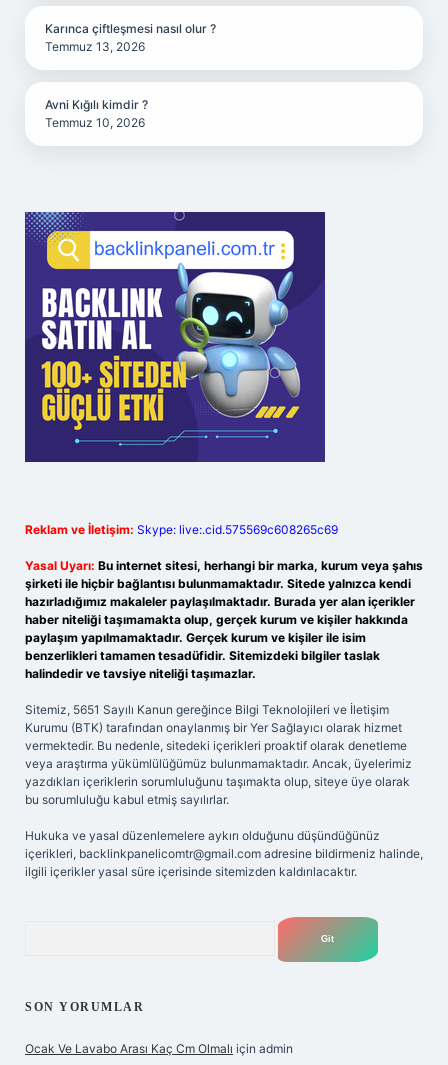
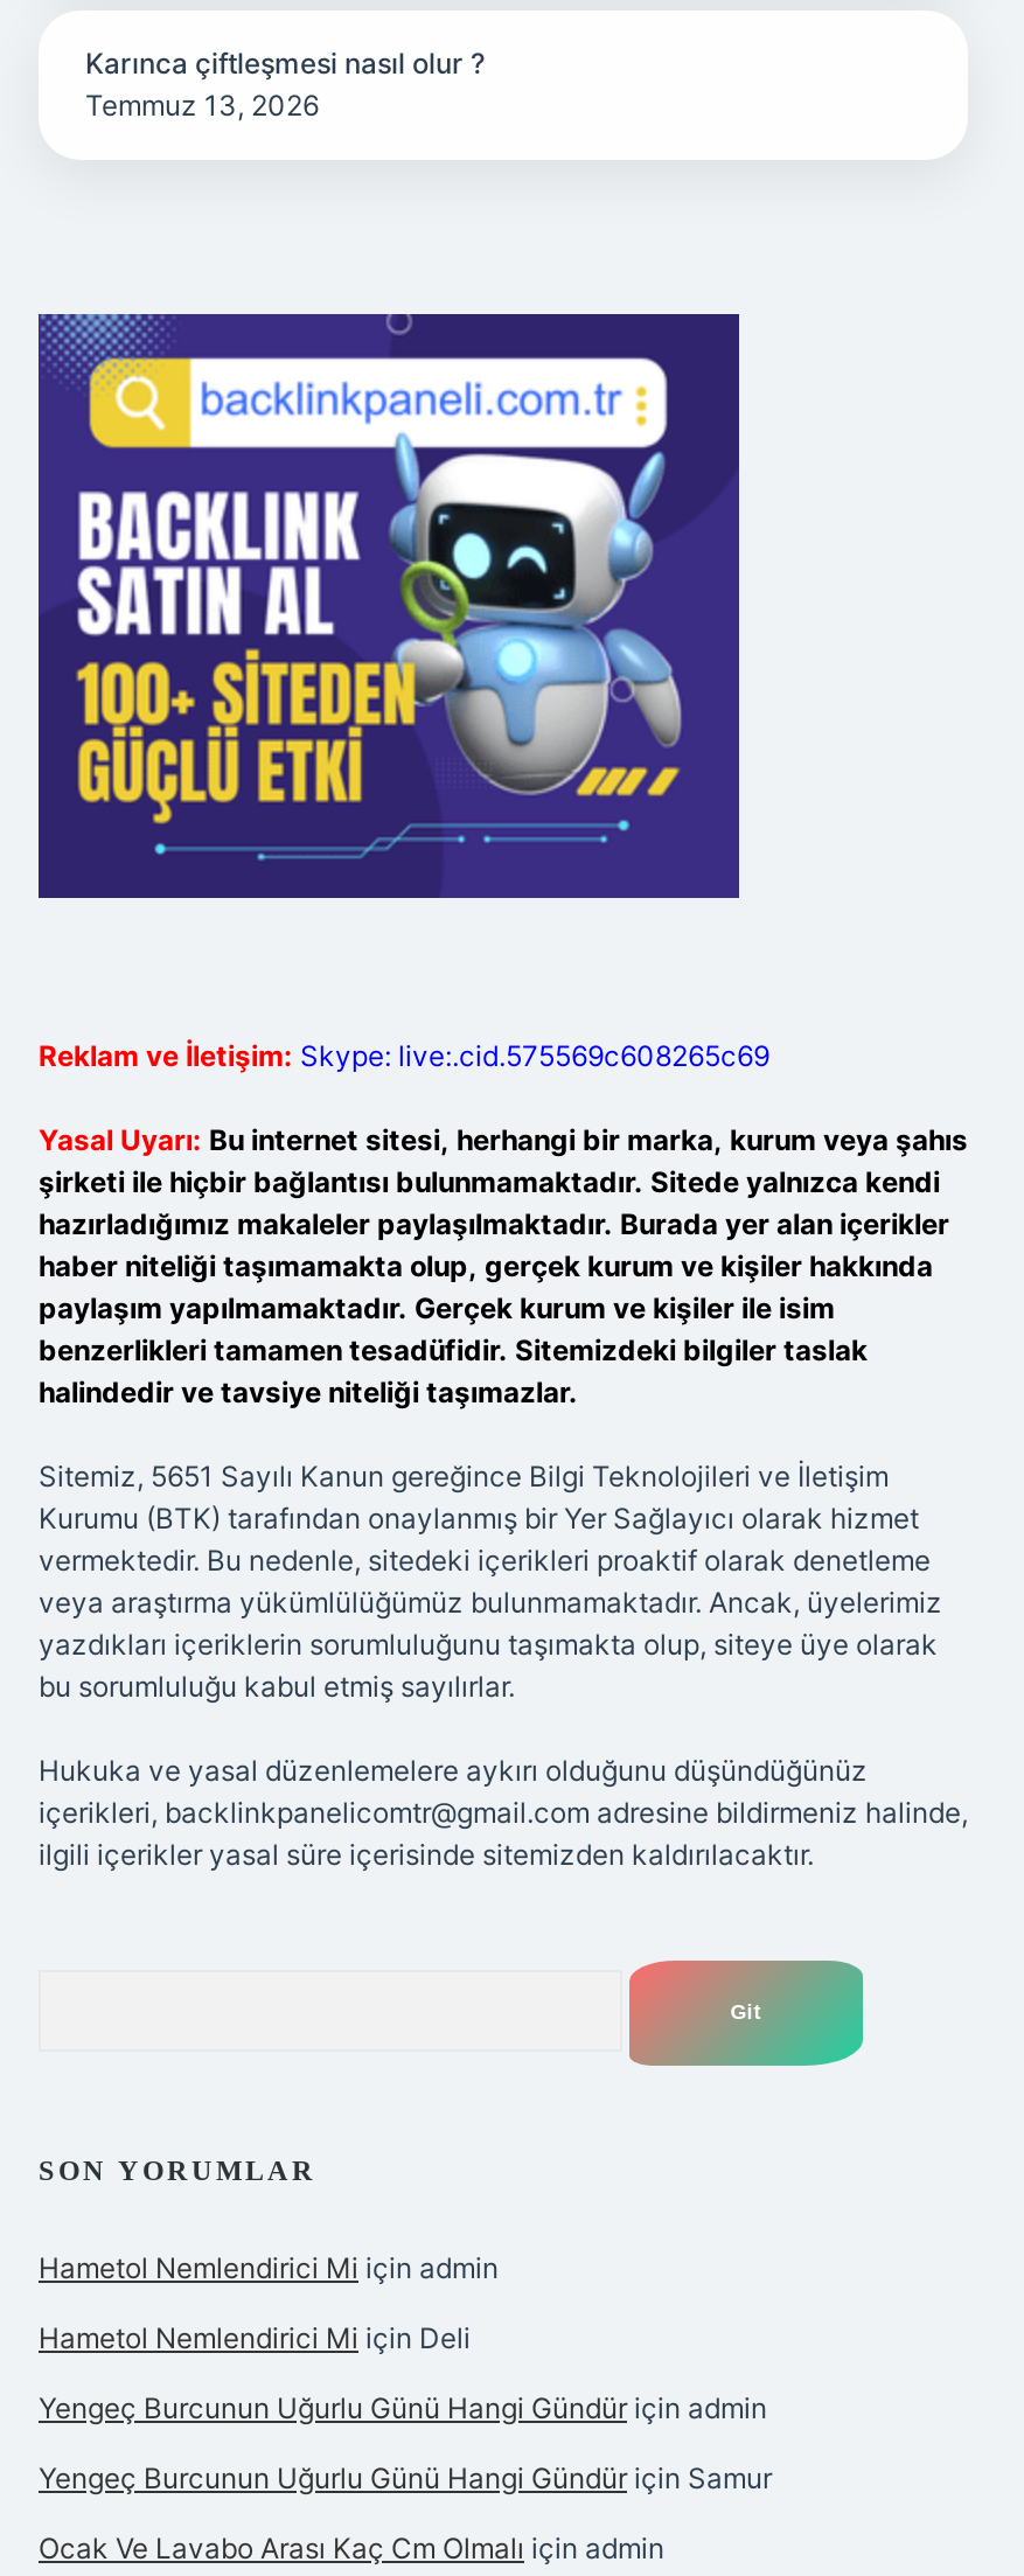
[45,97,148,130] Avni Kığılı kimdir ? | Temmuz 10, 2026 -> none
moved [24,210,86,257] -> [36,309,181,419]: [image]
moved [38,270,302,427] -> [69,450,685,816]: [image]
moved [25,522,423,1014] -> [39,1038,968,2187]: [image] | Reklam ve İletişim: Skype: live:.cid.575569c608265c69 | Yasal Uyarı: Bu internet sitesi, herhangi bir marka, kurum veya şahıs | ... | ilgili içerikler yasal süre içerisinde sitemizden kaldırılacaktır. | SON YORUMLAR
none -> [39,2250,772,2495] Hametol Nemlendirici Mi için admin | Hametol Nemlendirici Mi için Deli | Yengeç Burcunun Uğurlu Günü Hangi Gündür için admin | Yengeç Burcunun Uğurlu Günü Hangi Gündür için Samur

